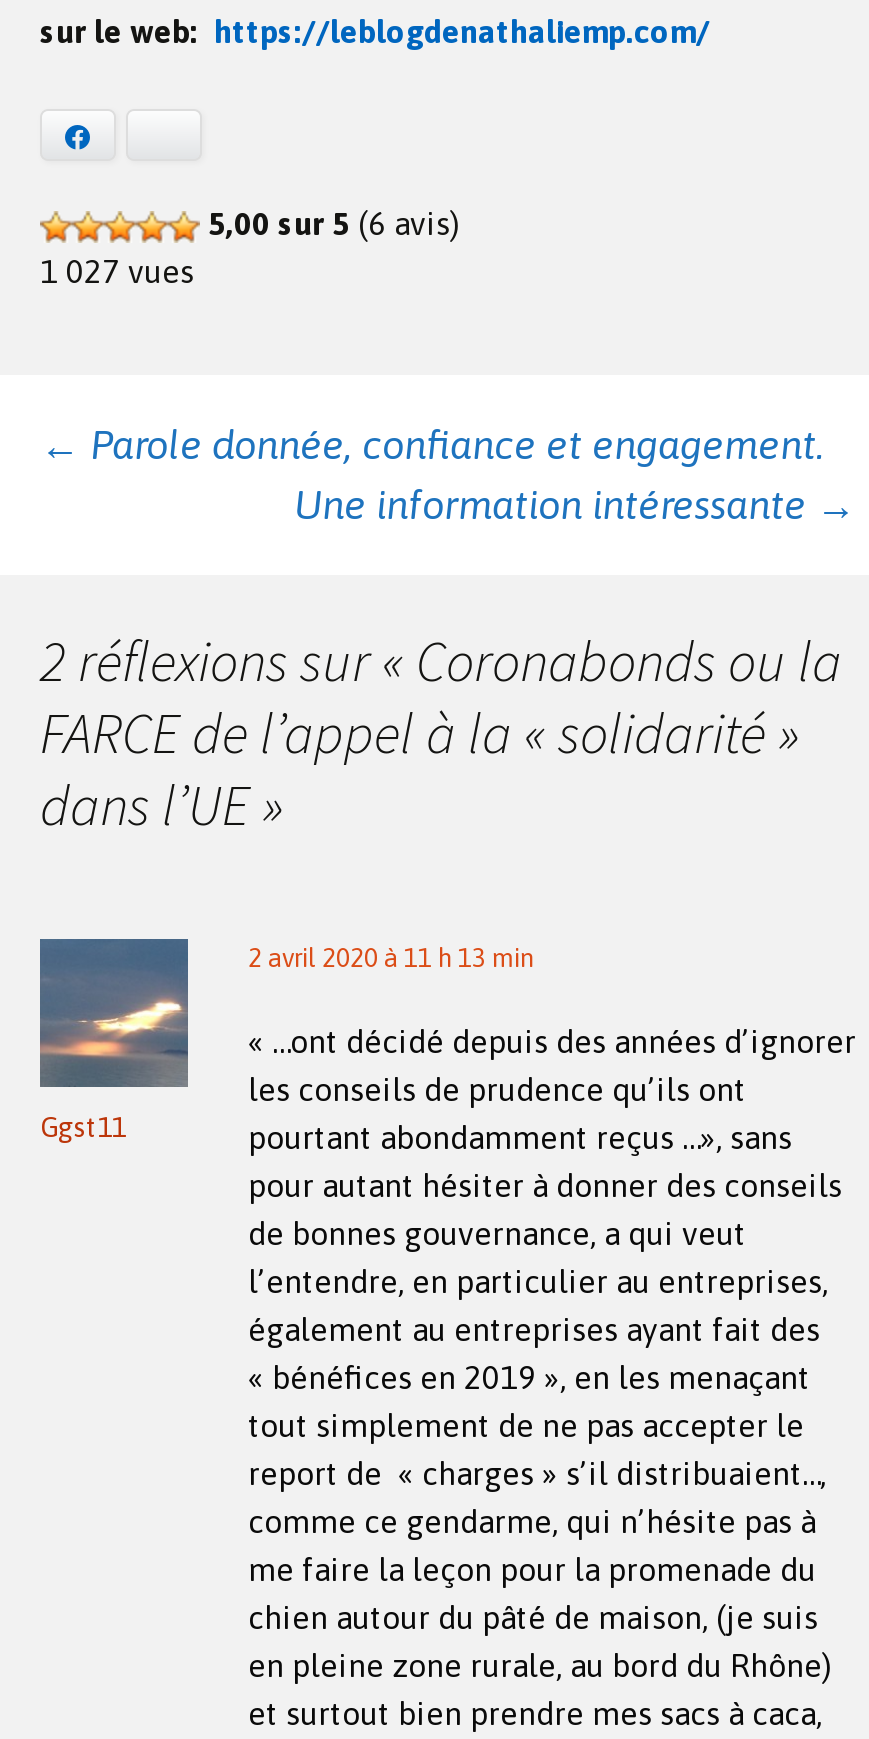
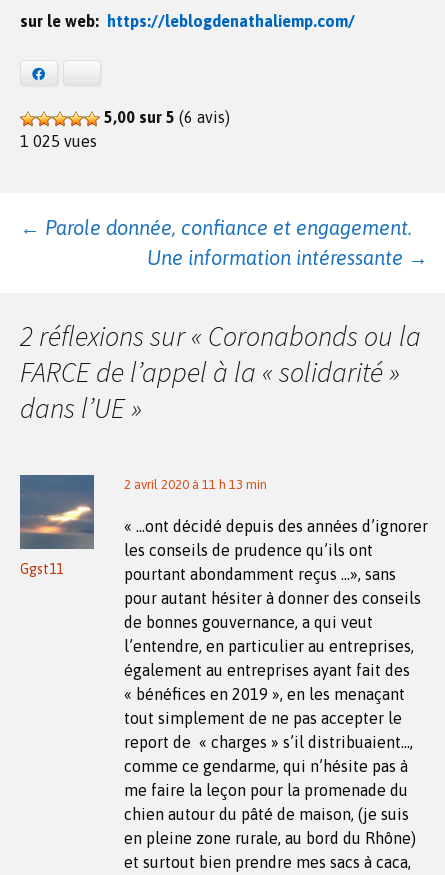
[40,253,194,289] 1 027 vues -> [20,132,97,150] 1 025 vues

